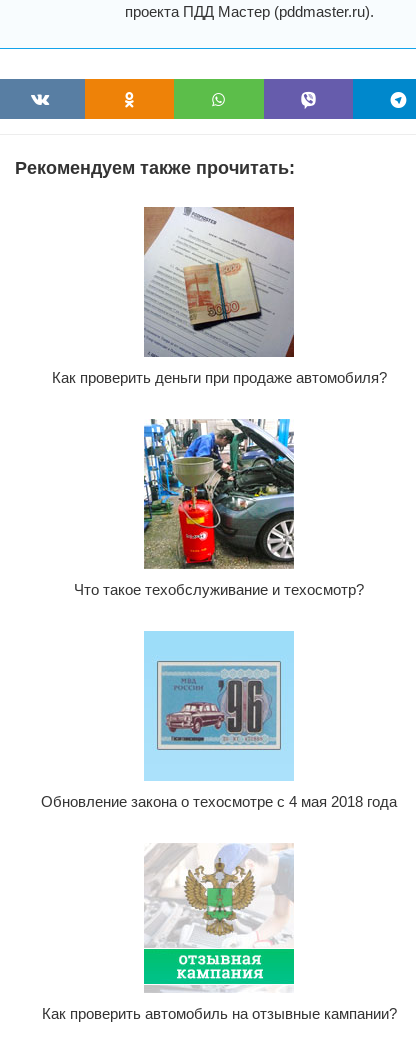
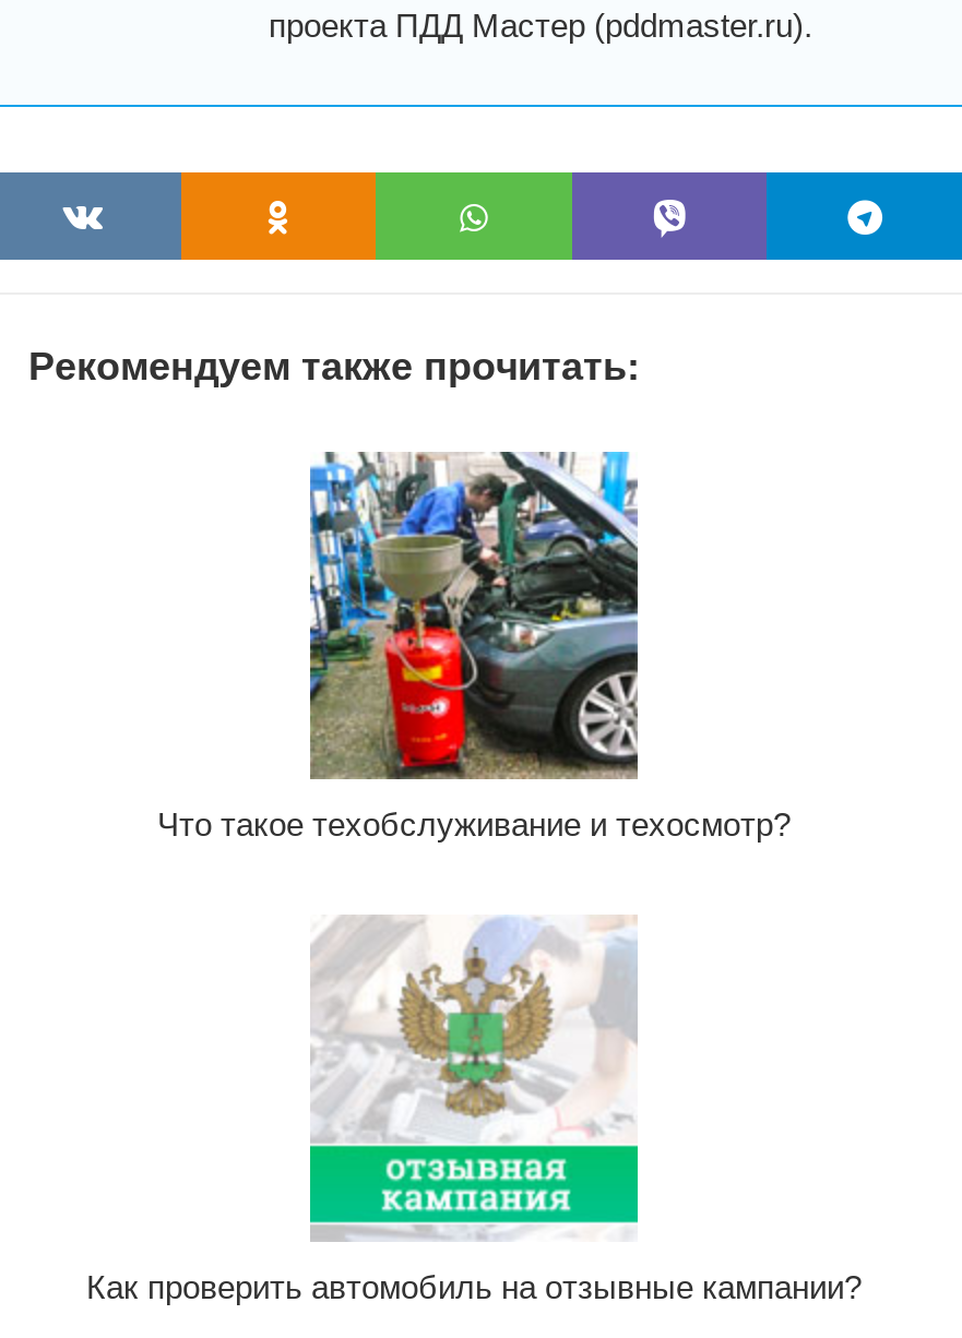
[51,206,386,386] [image] | Как проверить деньги при продаже автомобиля? -> none
[41,631,397,810] [image] | Обновление закона о техосмотре с 4 мая 2018 года -> none

